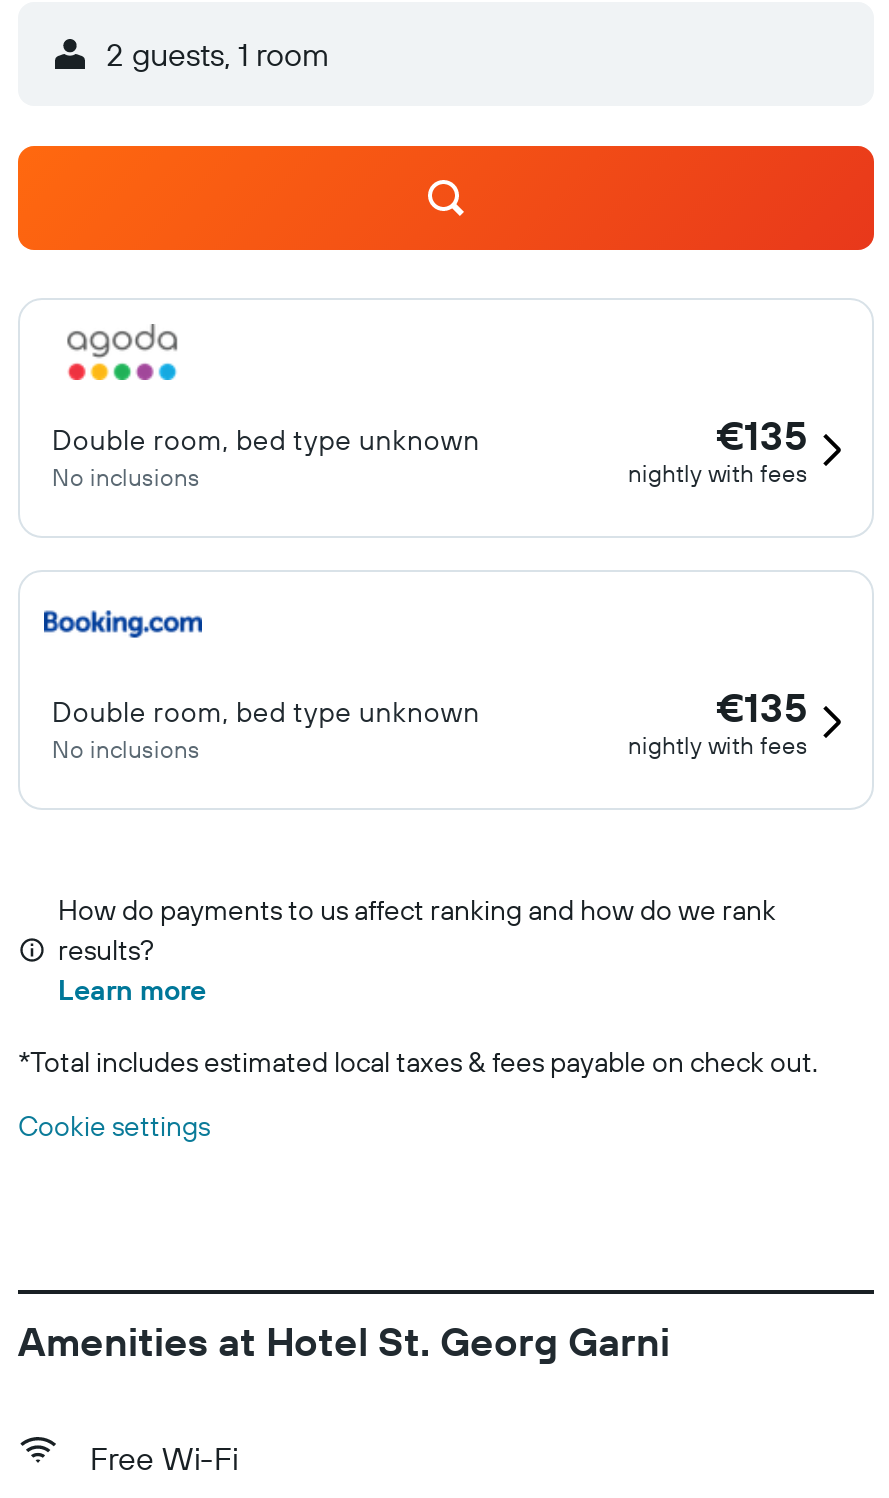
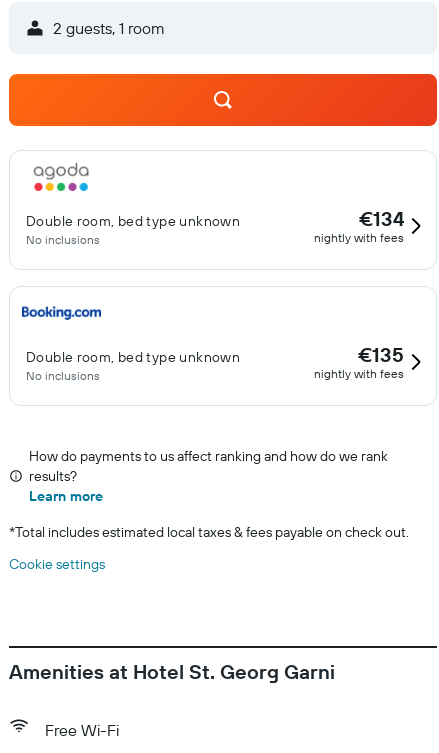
[716,410,808,460] €135 -> [359,206,404,231] €134

